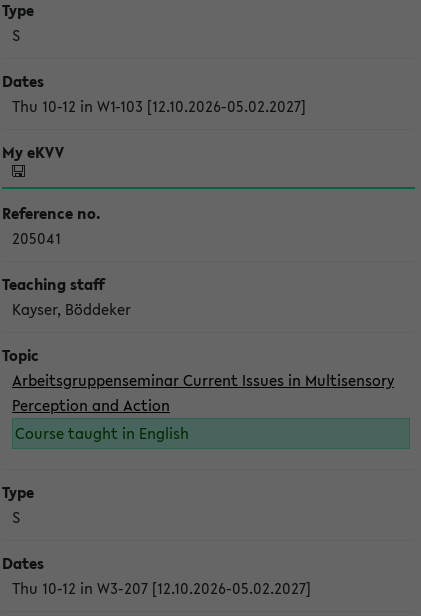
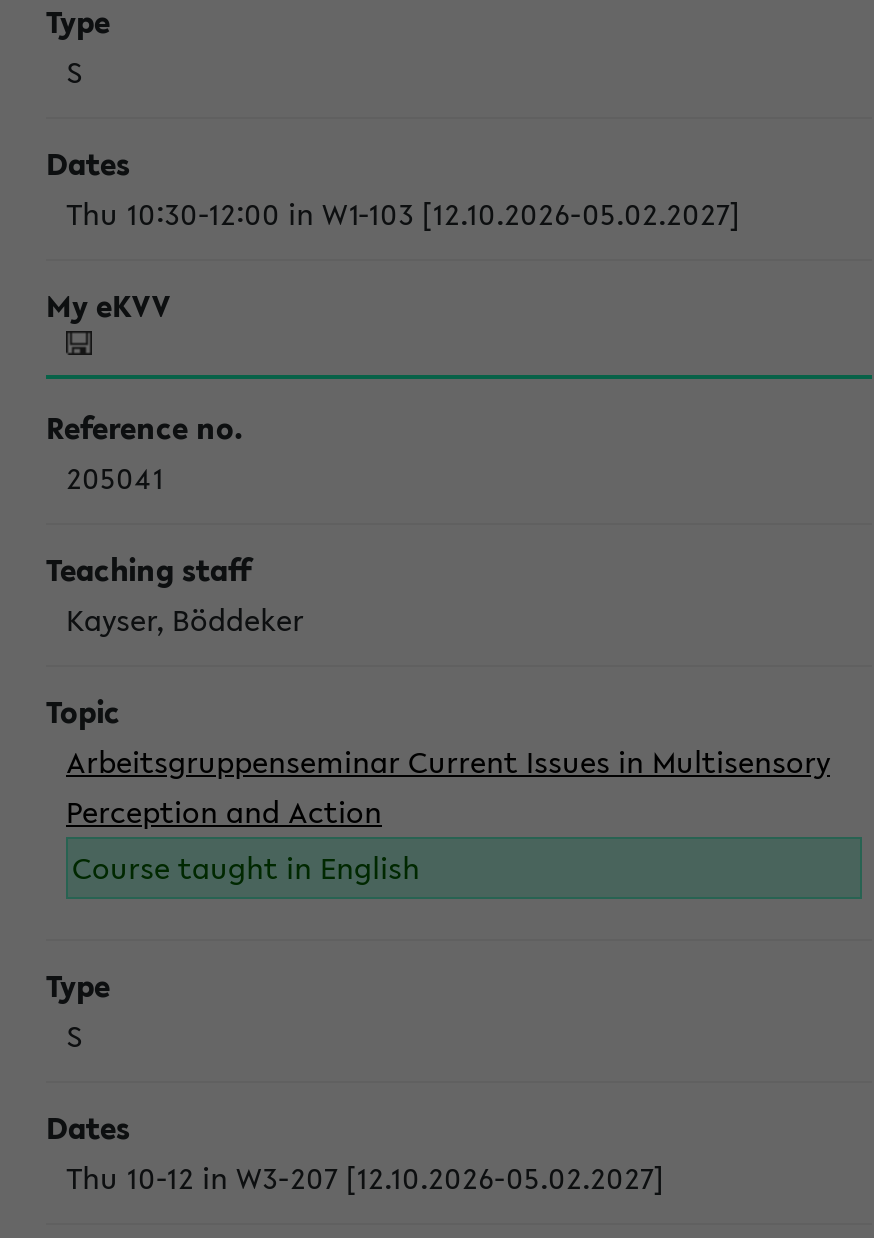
[12,95,306,117] Thu 10-12 in W1-103 [12.10.2026-05.02.2027] -> [66,191,740,235] Thu 10:30-12:00 in W1-103 [12.10.2026-05.02.2027]

